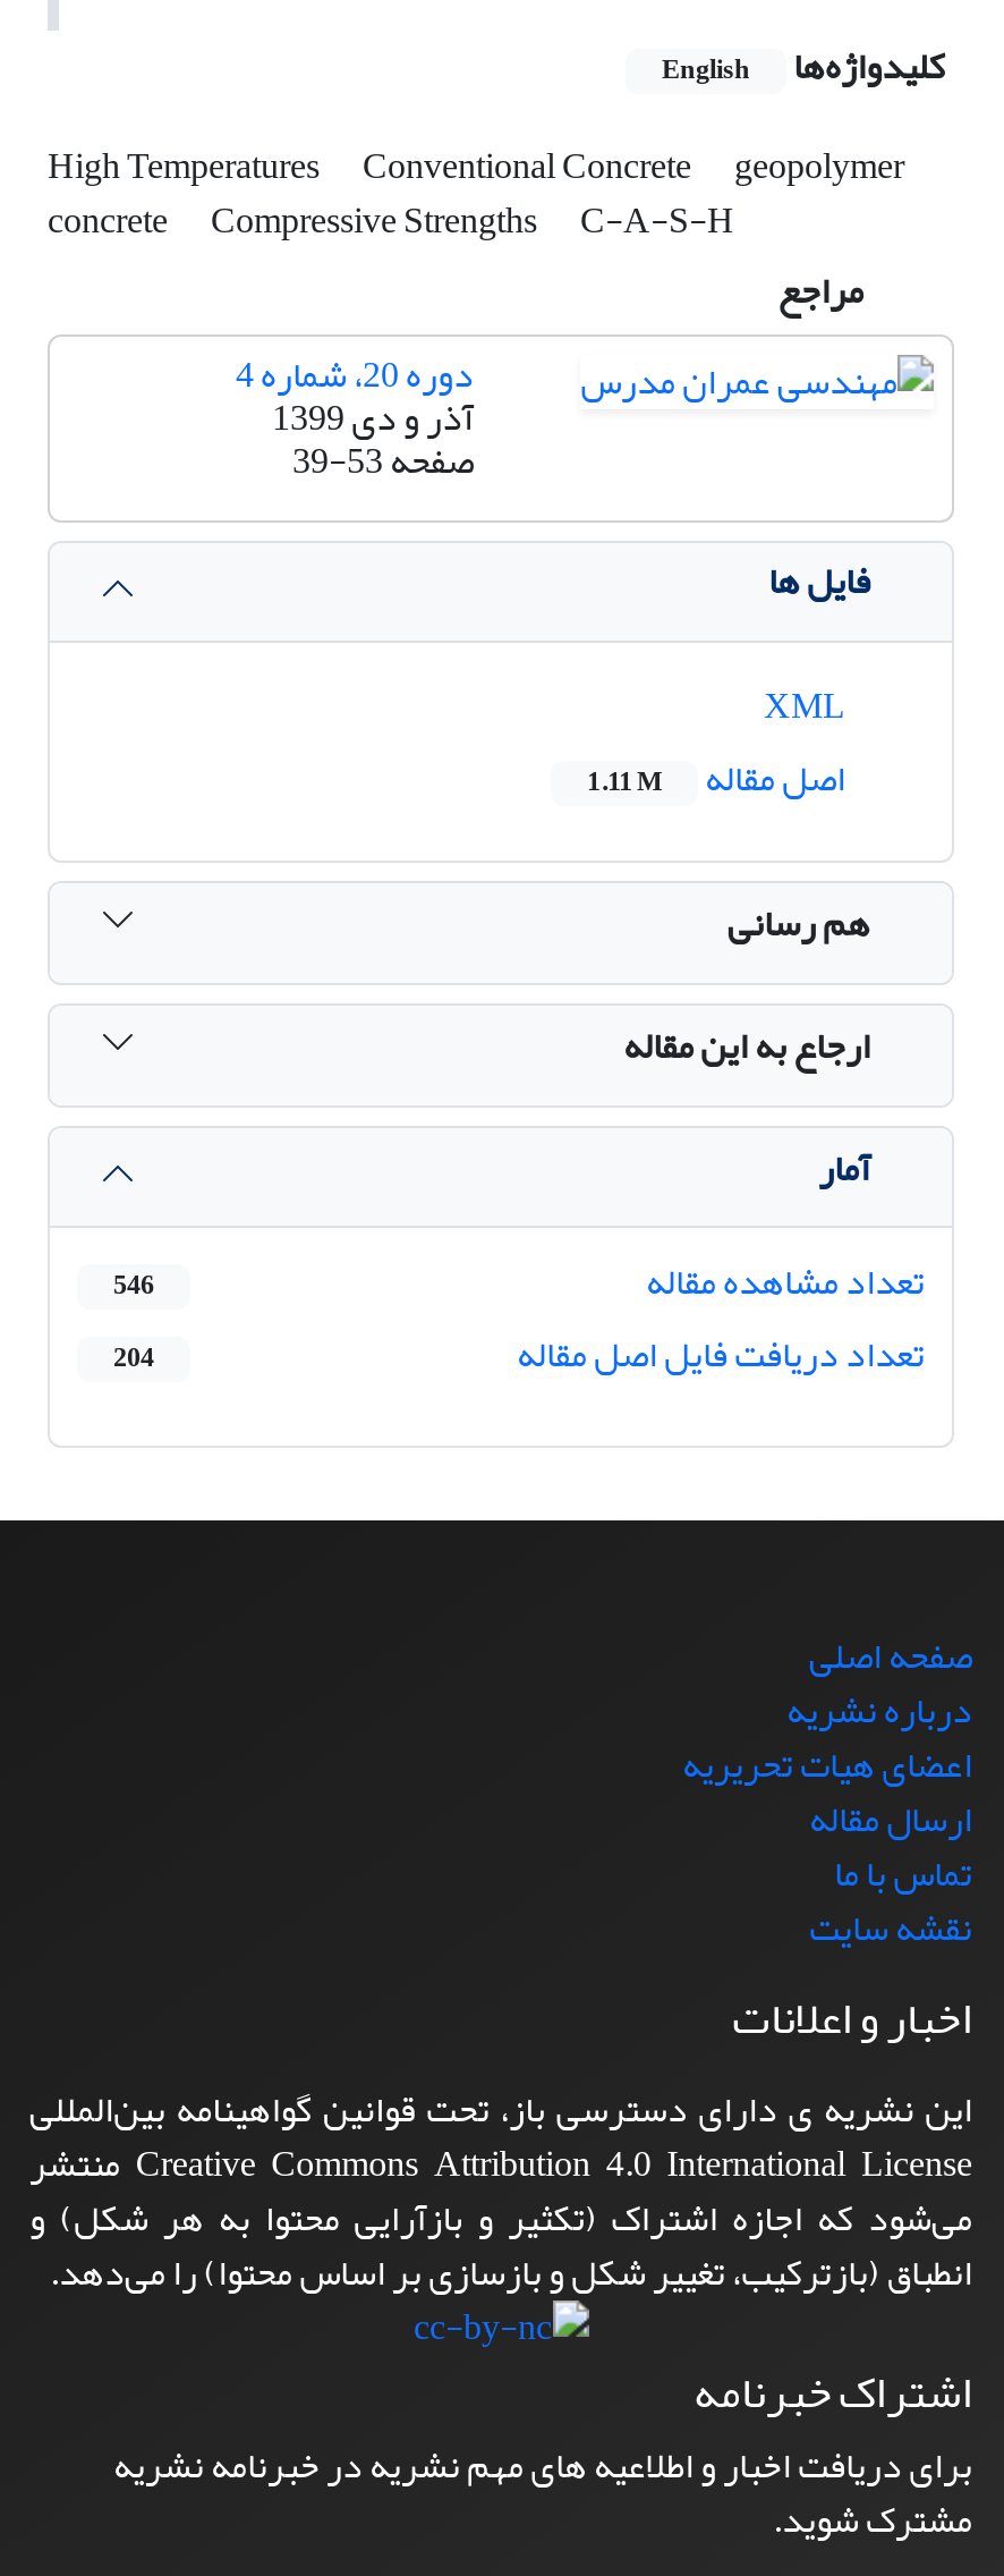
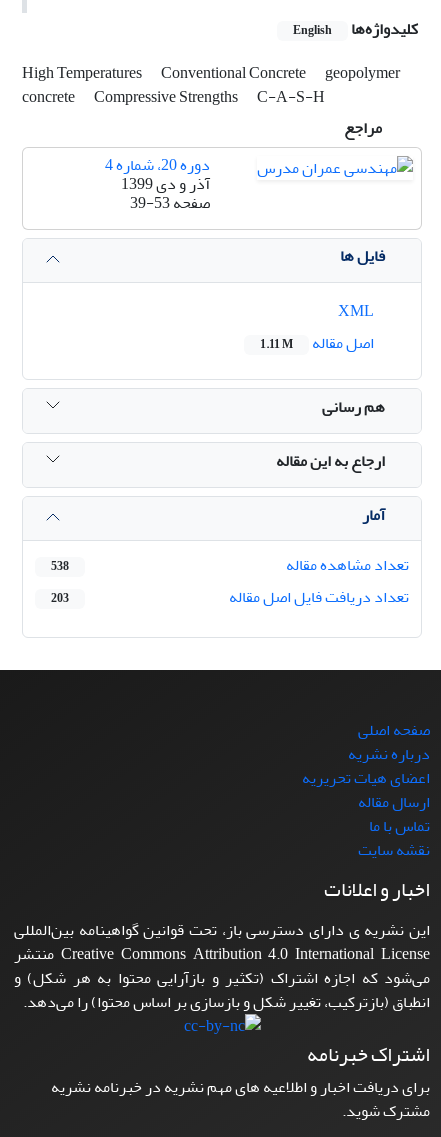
[113,1260,154,1312] 546 -> [51,555,69,578] 538
[113,1333,154,1385] 204 -> [51,587,69,610] 203

